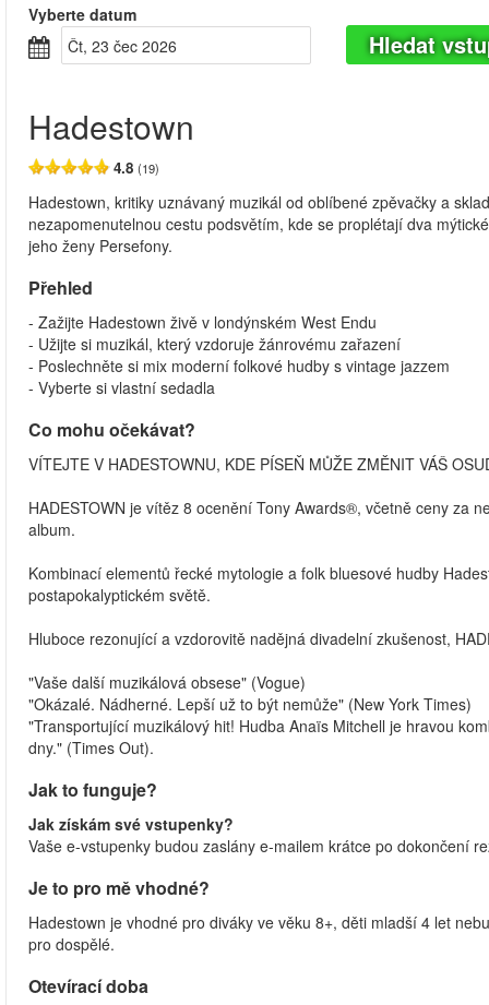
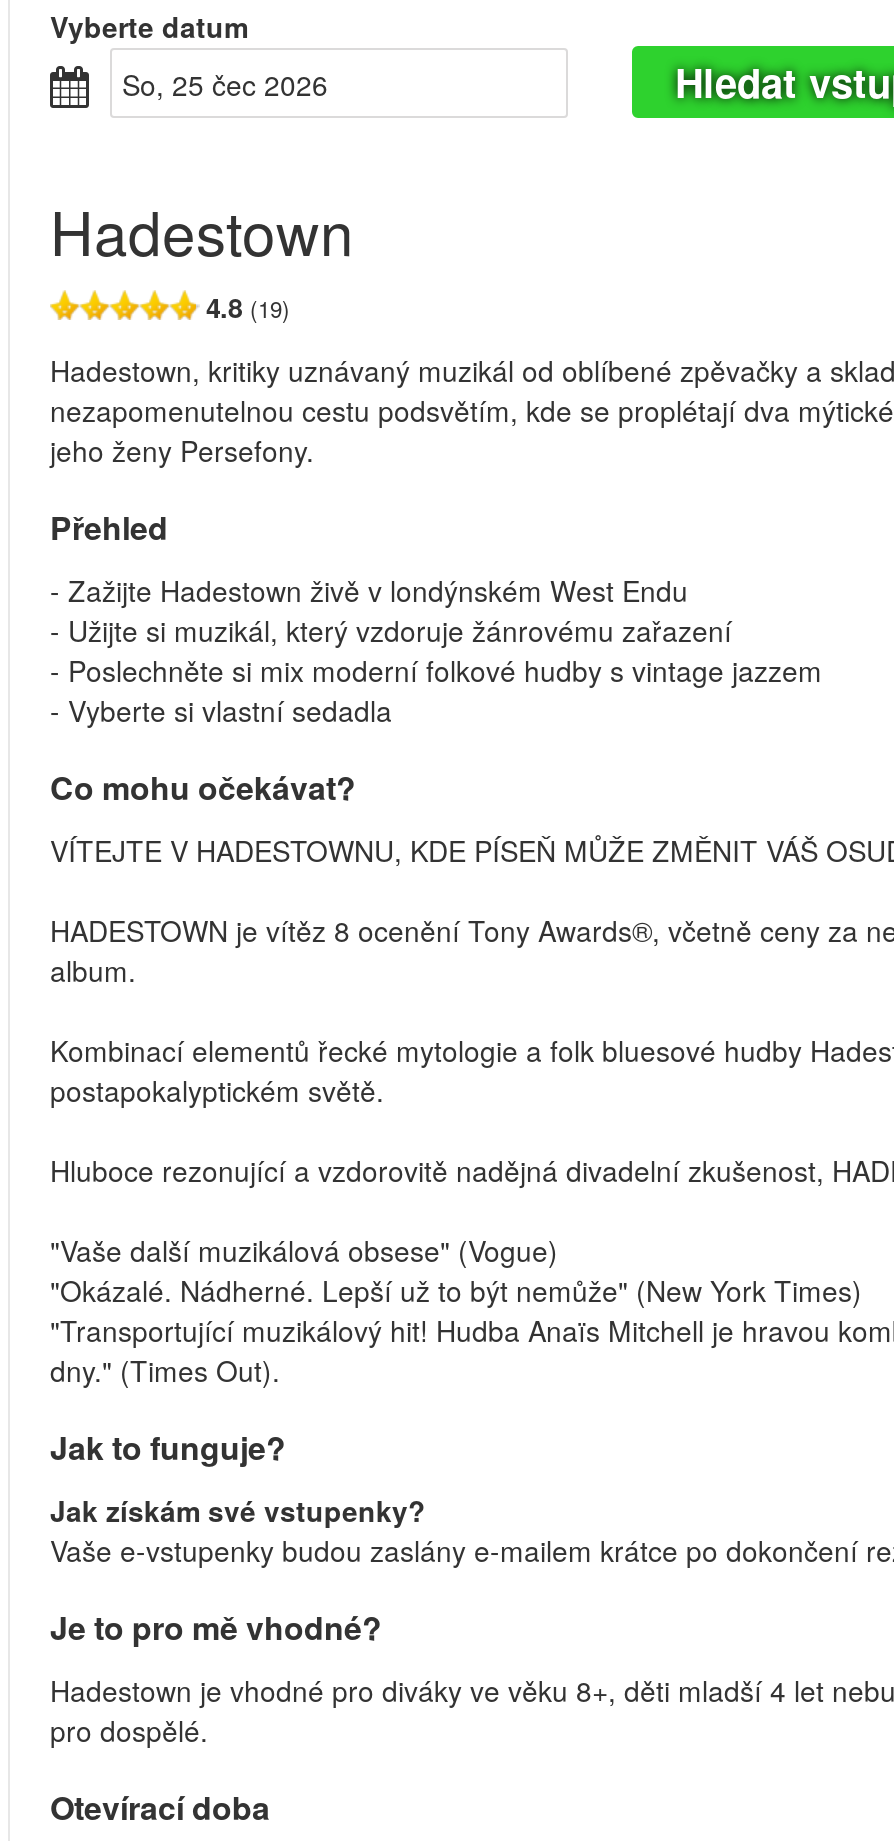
[79,35,177,57] Čt, 23 čec 2026 -> [140,64,328,104] So, 25 čec 2026

